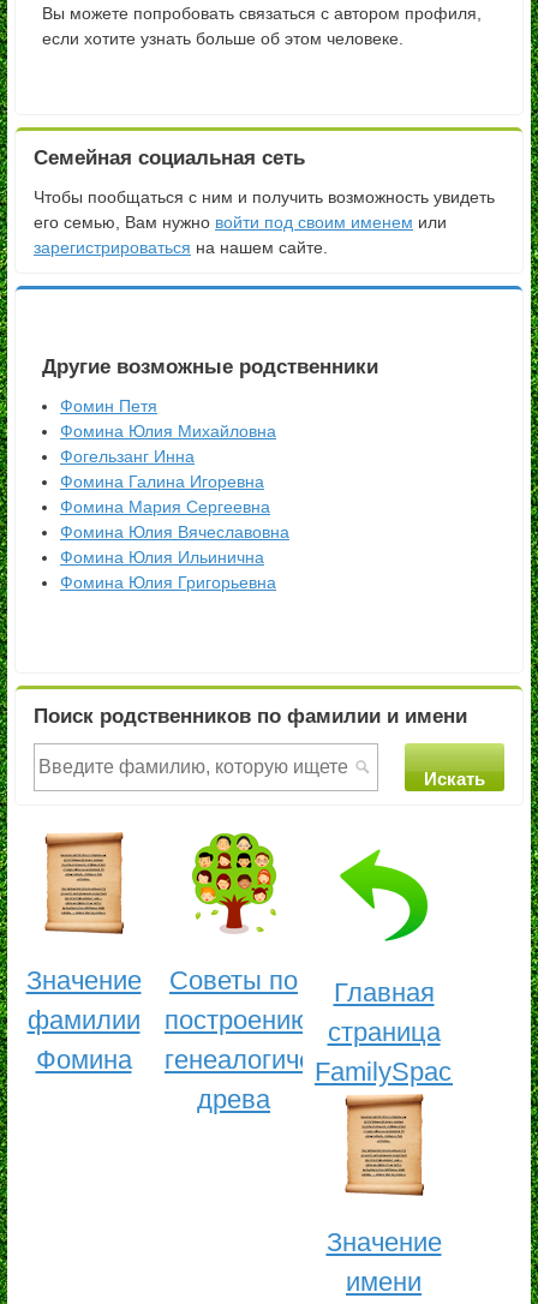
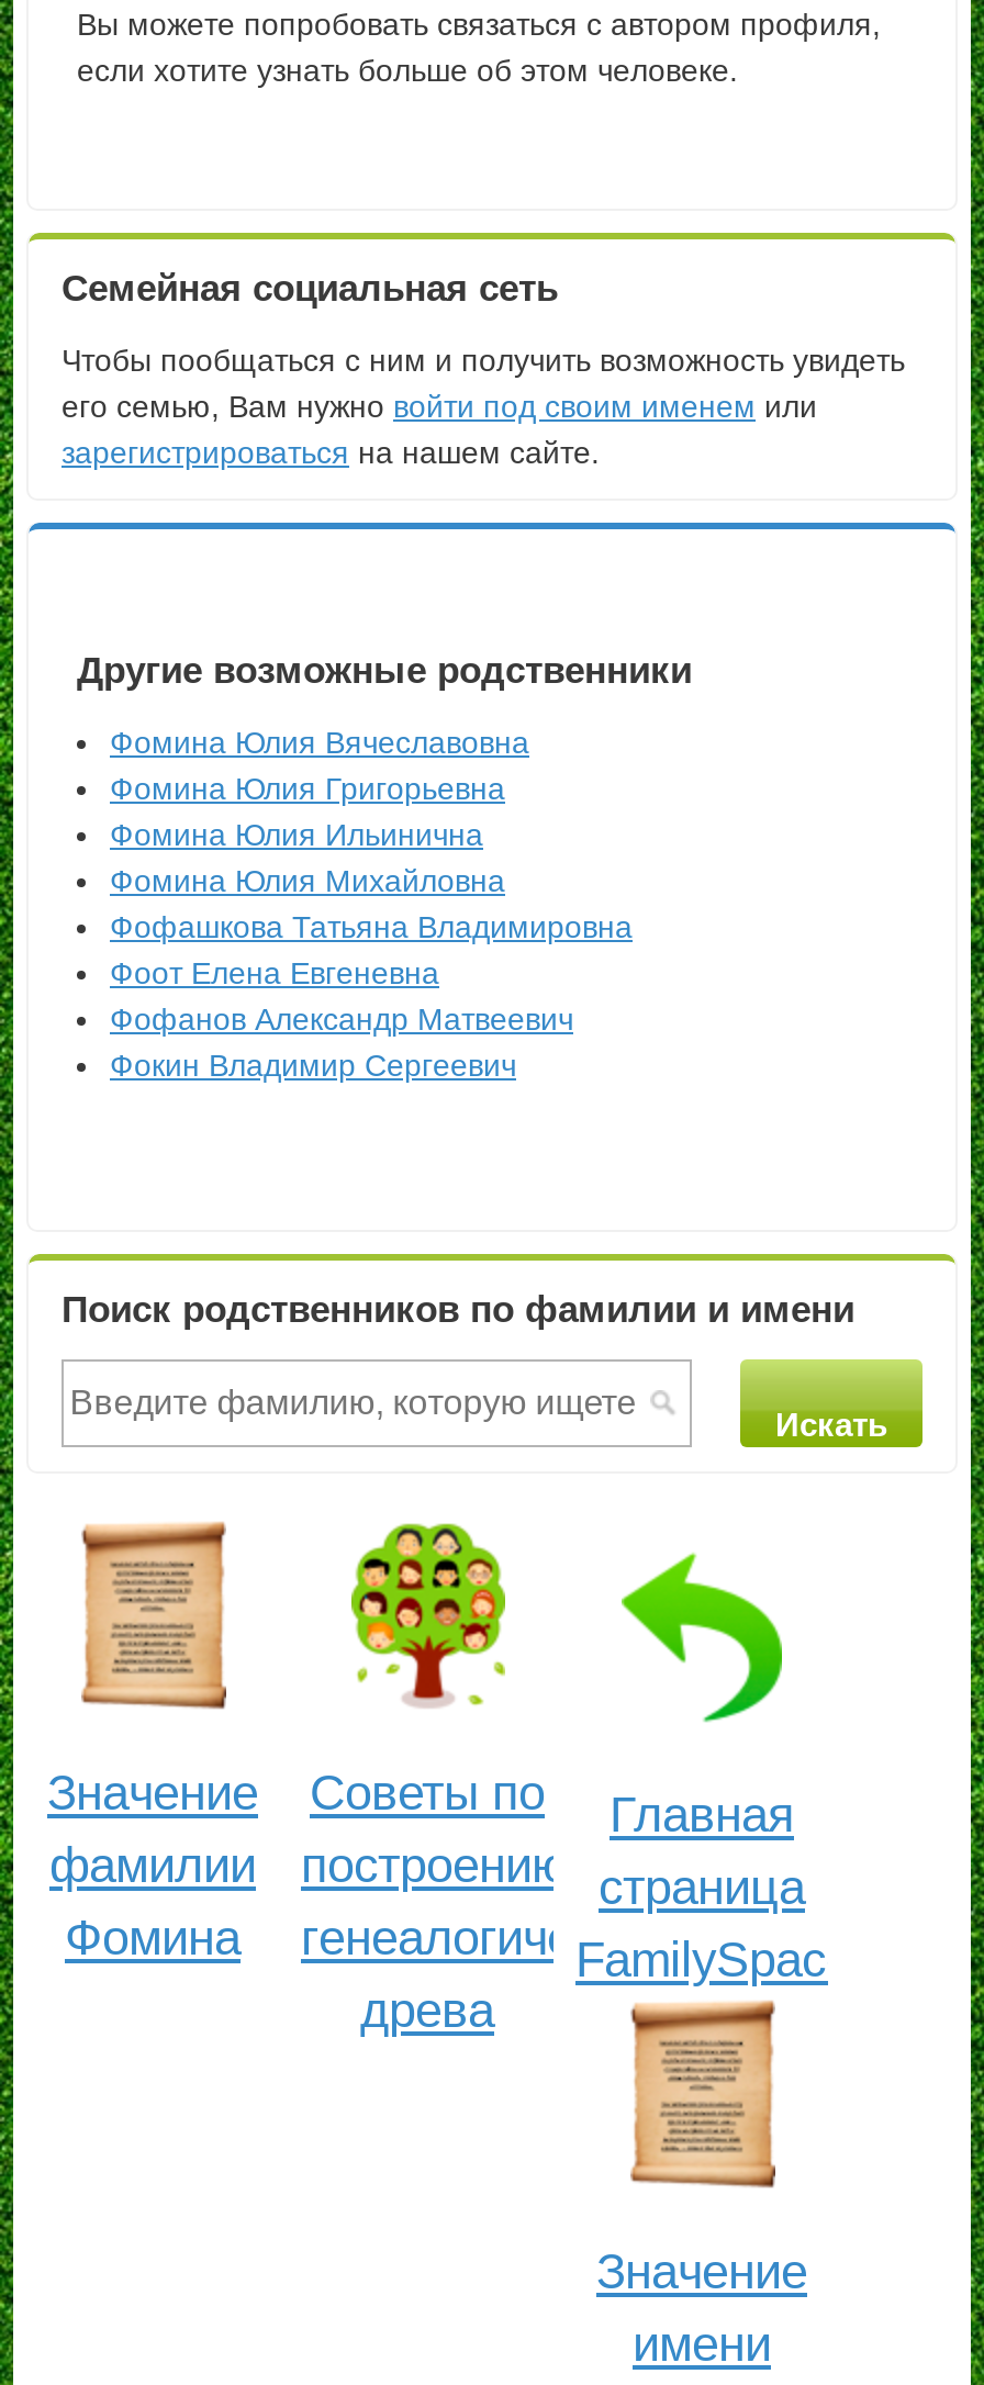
[60,397,157,416] Фомин Петя -> none
moved [60,422,276,441] -> [110,864,505,899]: Фомина Юлия Михайловна
[60,447,270,517] Фогельзанг Инна | Фомина Галина Игоревна | Фомина Мария Сергеевна -> [110,910,633,1084] Фофашкова Татьяна Владимировна | Фоот Елена Евгеневна | Фофанов Александр Матвеевич | Фокин Владимир Сергеевич
moved [60,523,289,592] -> [110,726,529,853]: Фомина Юлия Вячеславовна | Фомина Юлия Ильинична | Фомина Юлия Григорьевна

